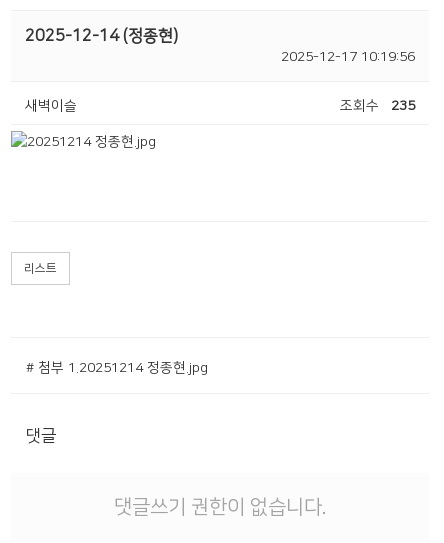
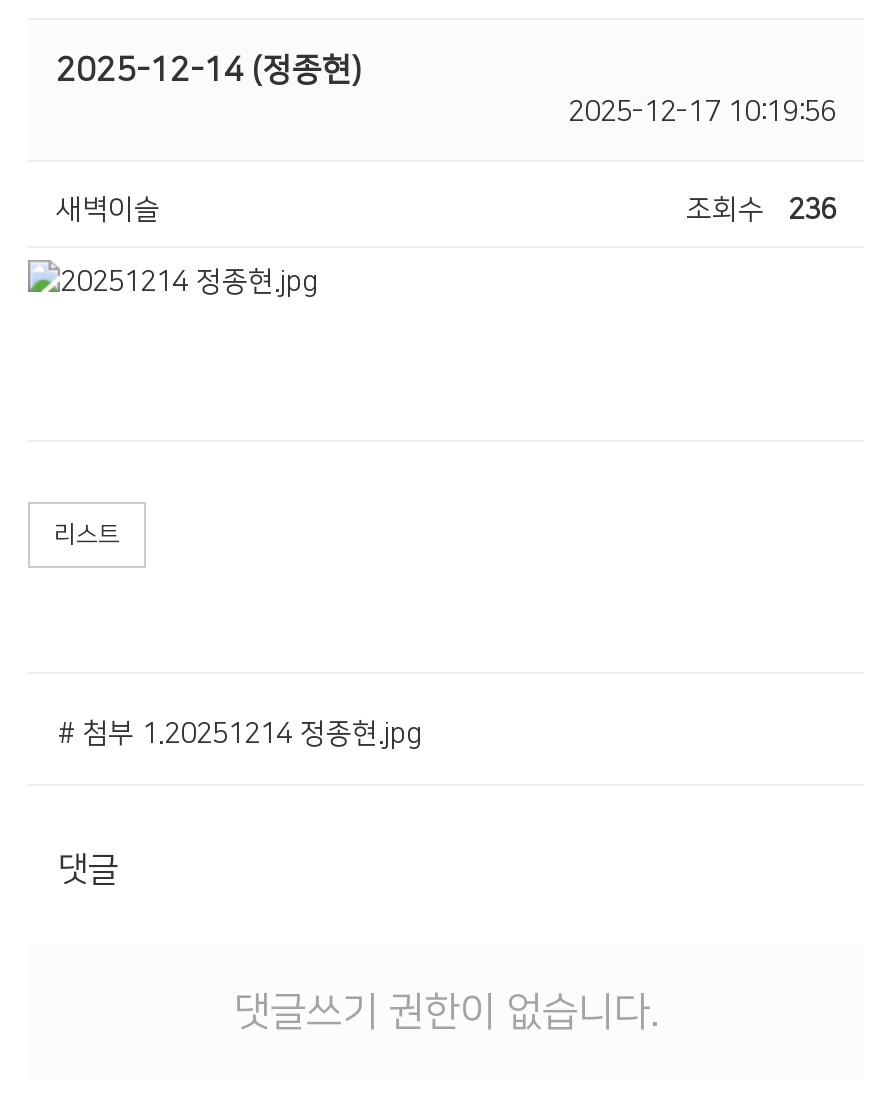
[340,98,415,114] 조회수 235 -> [686,194,836,226] 조회수 236

